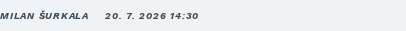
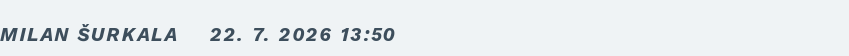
[0,10,199,21] MILAN ŠURKALA 20. 7. 2026 14:30 -> [0,23,396,45] MILAN ŠURKALA 22. 7. 2026 13:50

